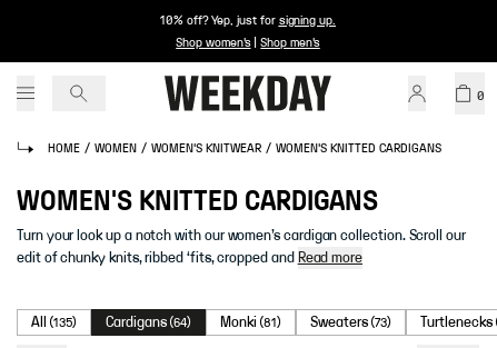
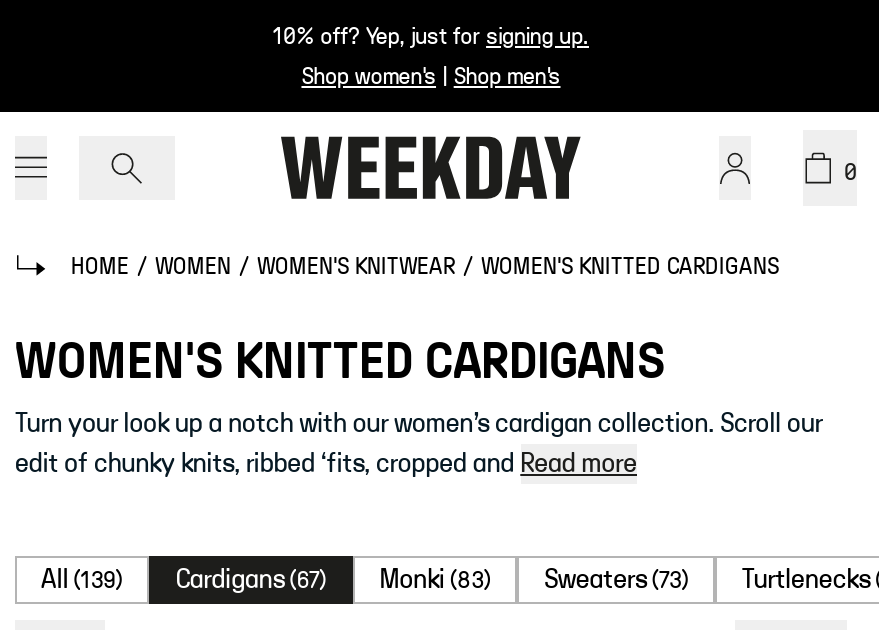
[31,315,77,330] All (135) -> [41,566,124,594] All (139)
[106,315,192,330] Cardigans (64) -> [176,566,328,594] Cardigans (67)
[220,315,282,330] Monki (81) -> [380,566,492,594] Monki (83)

